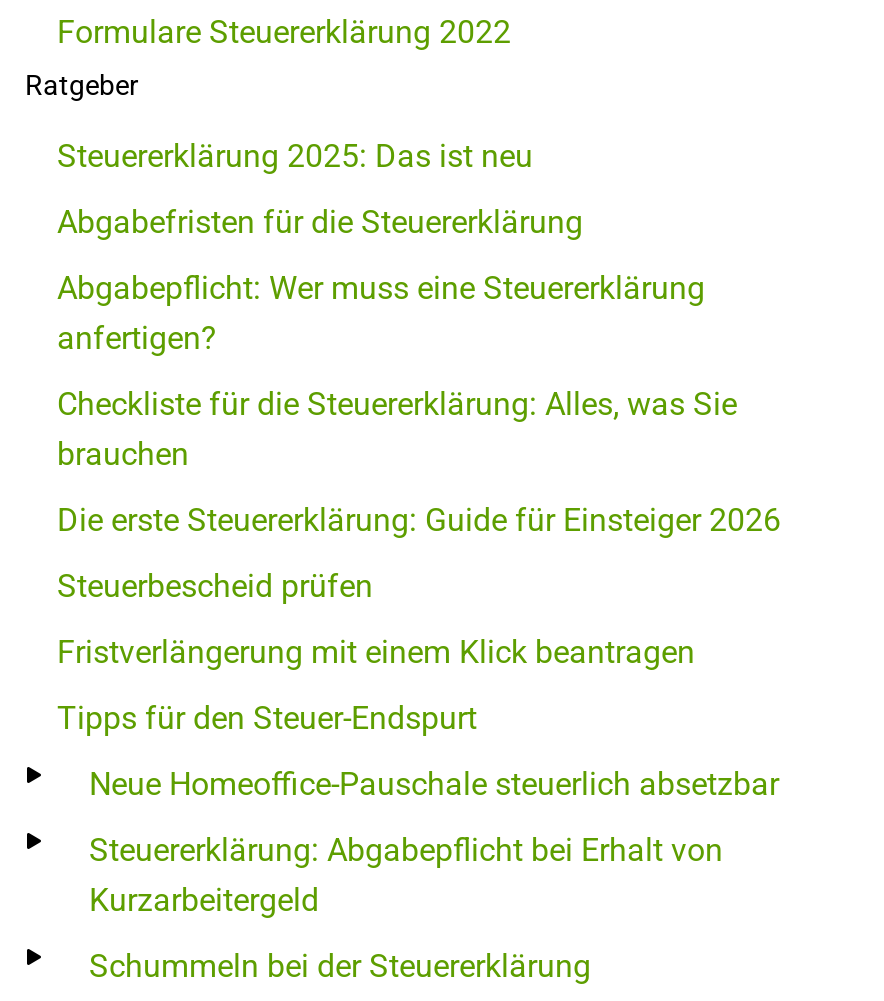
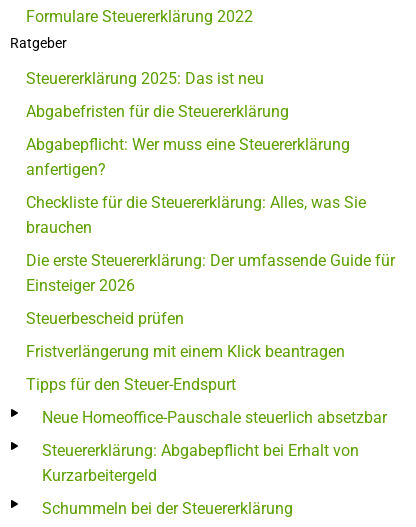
[57,501,781,539] Die erste Steuererklärung: Guide für Einsteiger 2026 -> [26,251,395,295] Die erste Steuererklärung: Der umfassende Guide für | Einsteiger 2026

